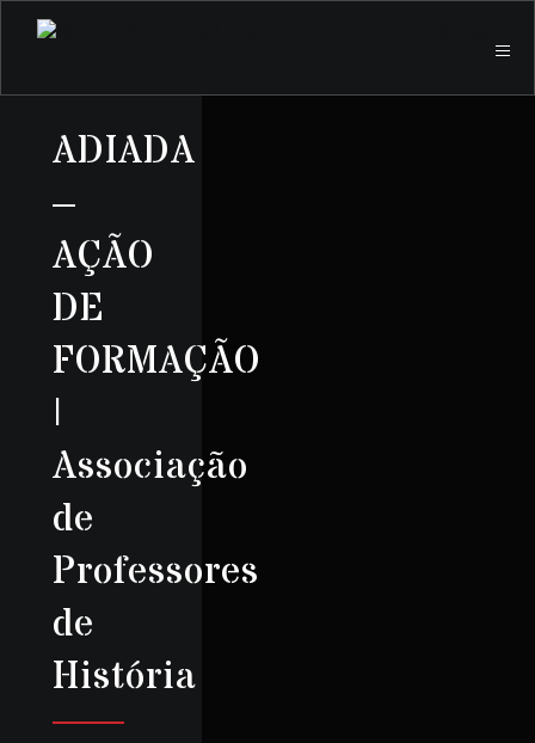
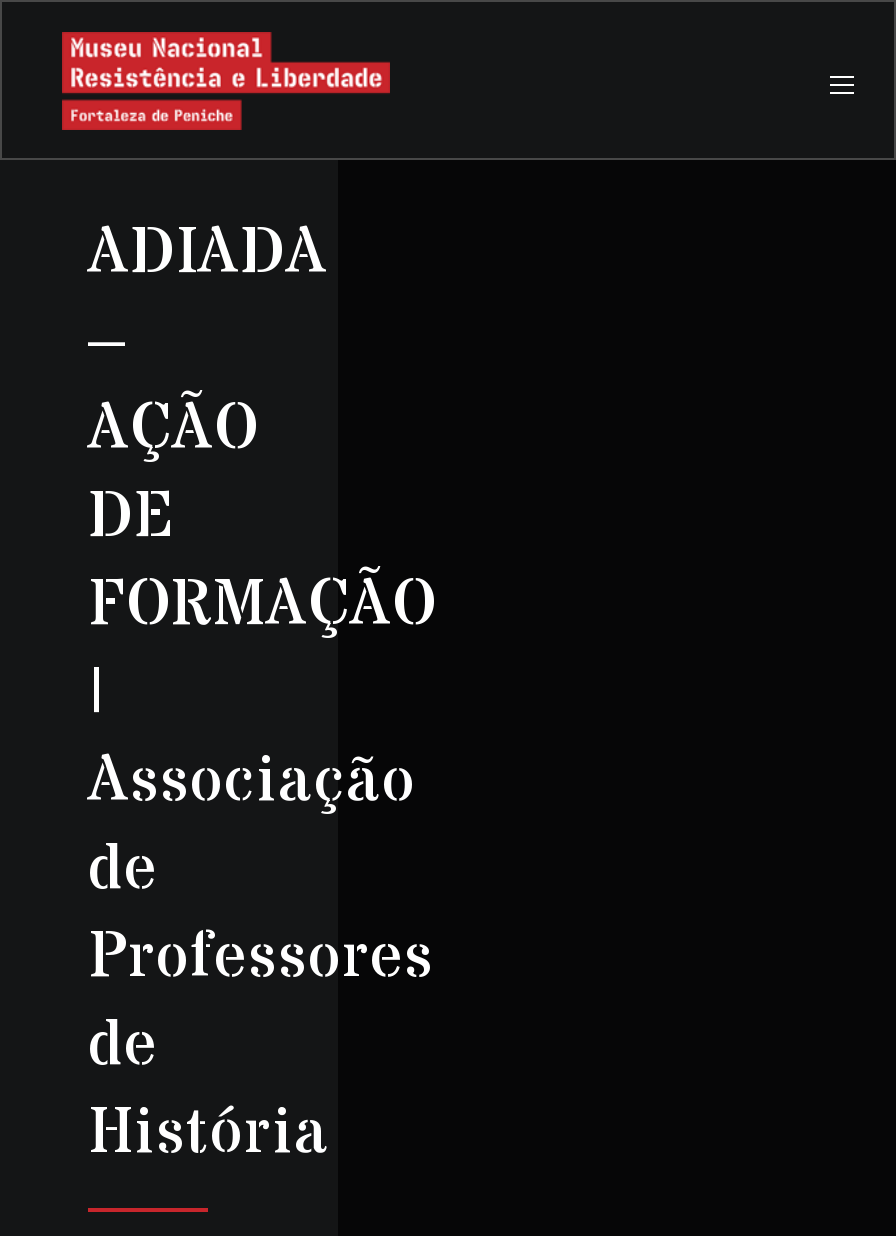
none -> [60,30,392,132] [image]

